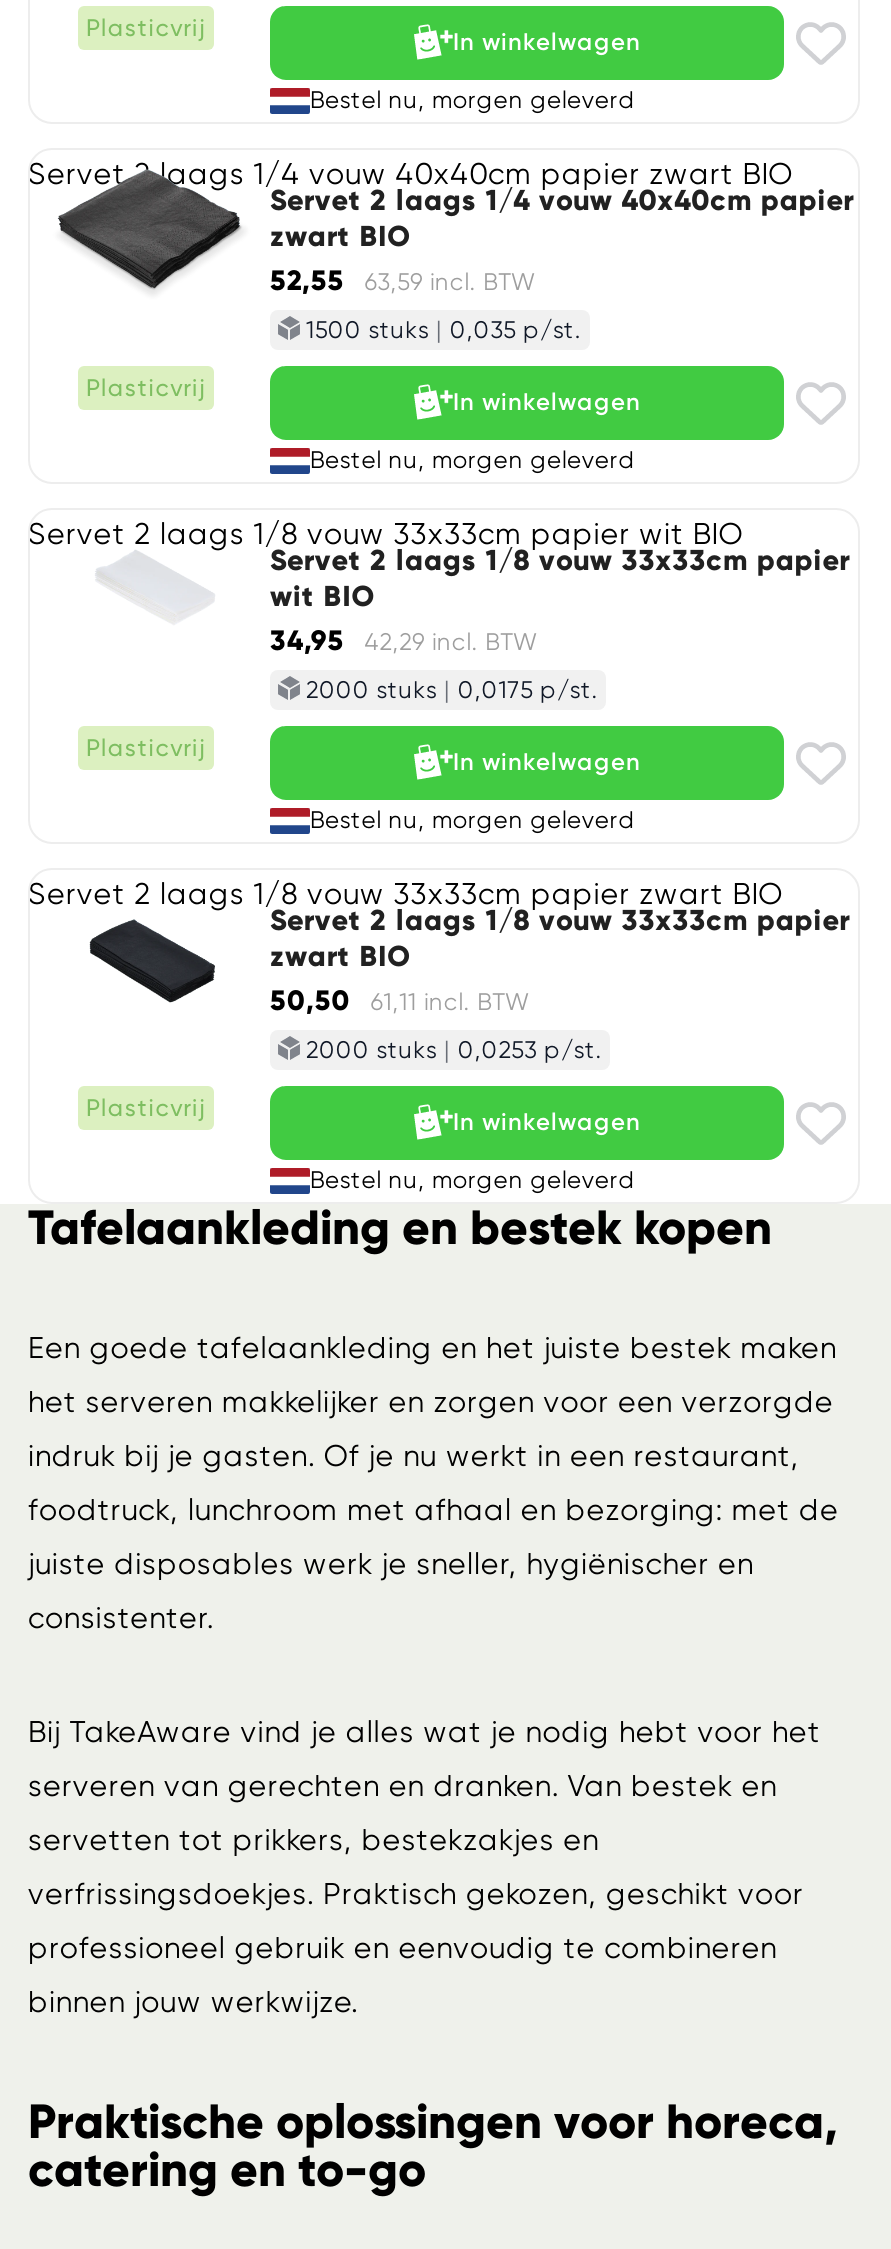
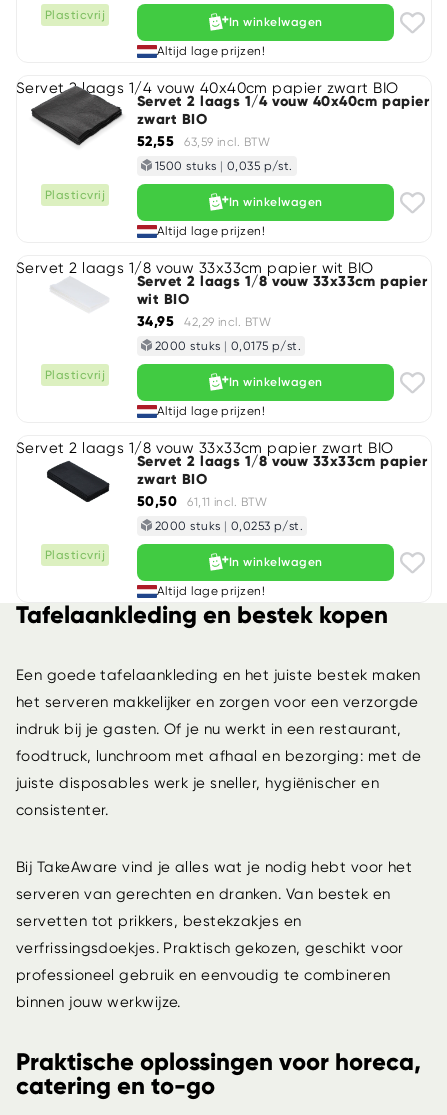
[310,86,635,114] Bestel nu, morgen geleverd -> [157,44,265,58] Altijd lage prijzen!
[310,446,635,474] Bestel nu, morgen geleverd -> [157,224,265,238] Altijd lage prijzen!
[310,806,635,834] Bestel nu, morgen geleverd -> [157,404,265,418] Altijd lage prijzen!
[310,1166,635,1194] Bestel nu, morgen geleverd -> [157,584,265,598] Altijd lage prijzen!

